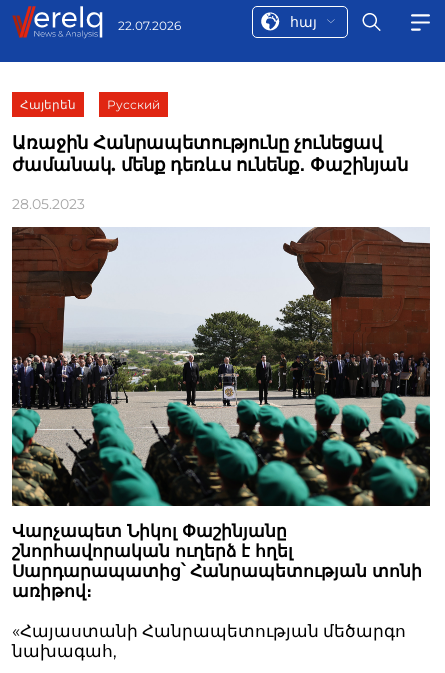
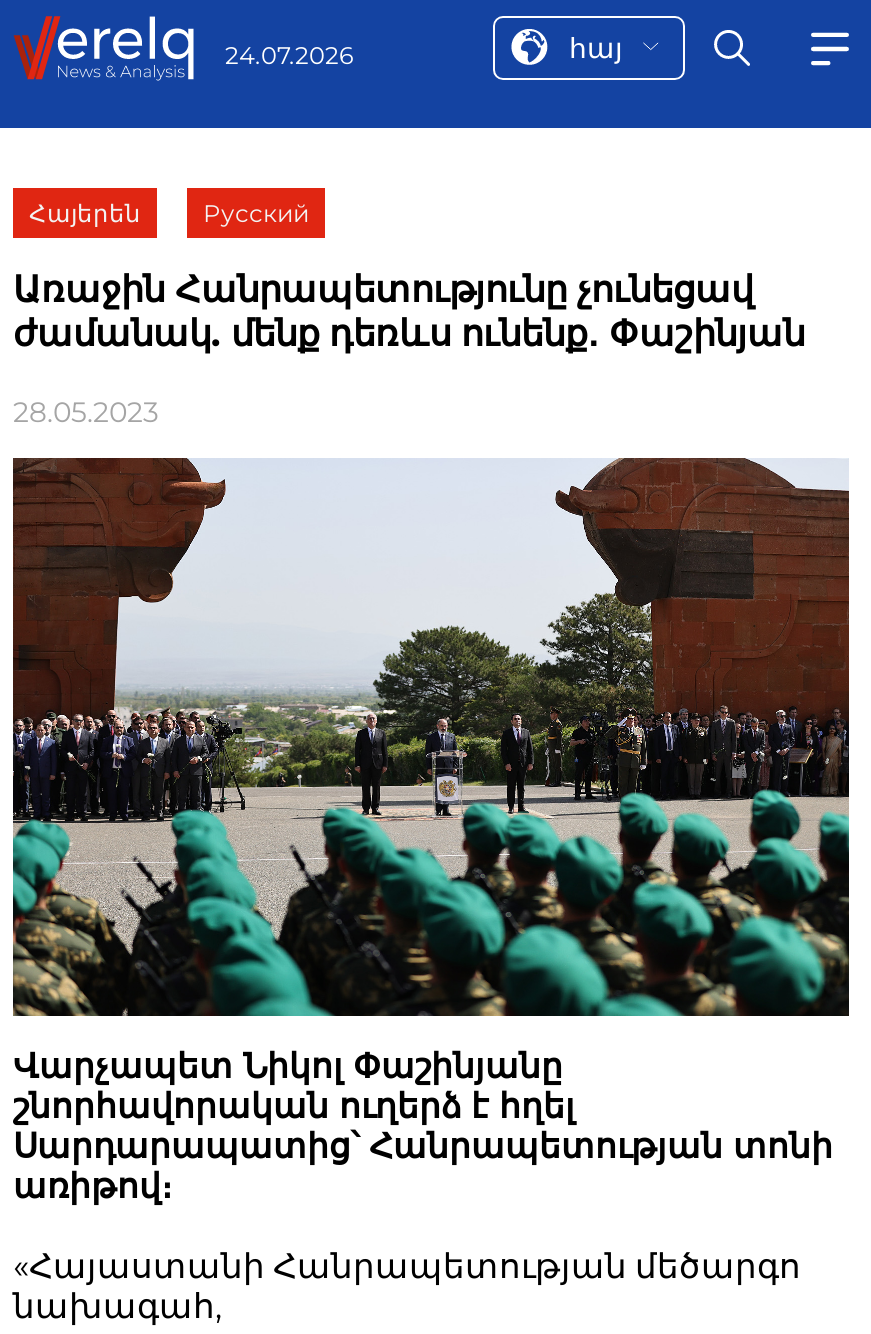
[118,17,181,32] 22.07.2026 -> [225,39,353,69] 24.07.2026

